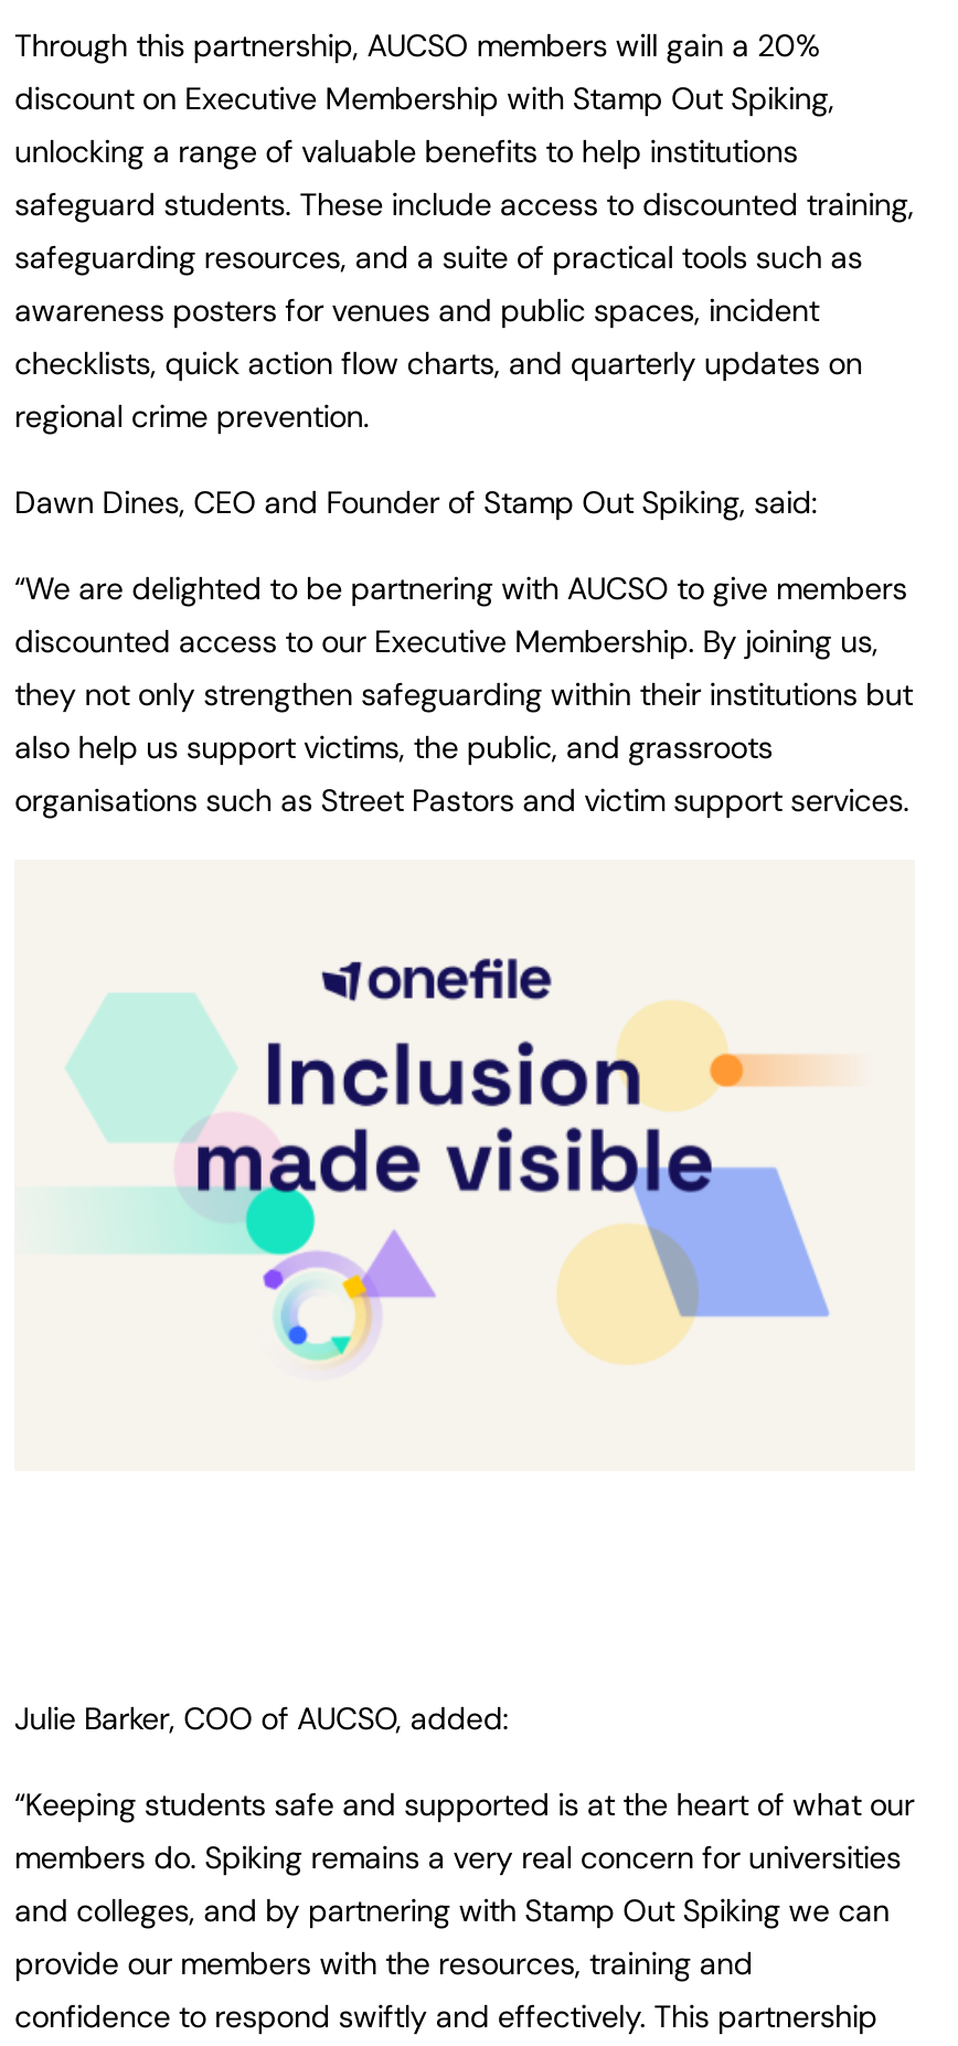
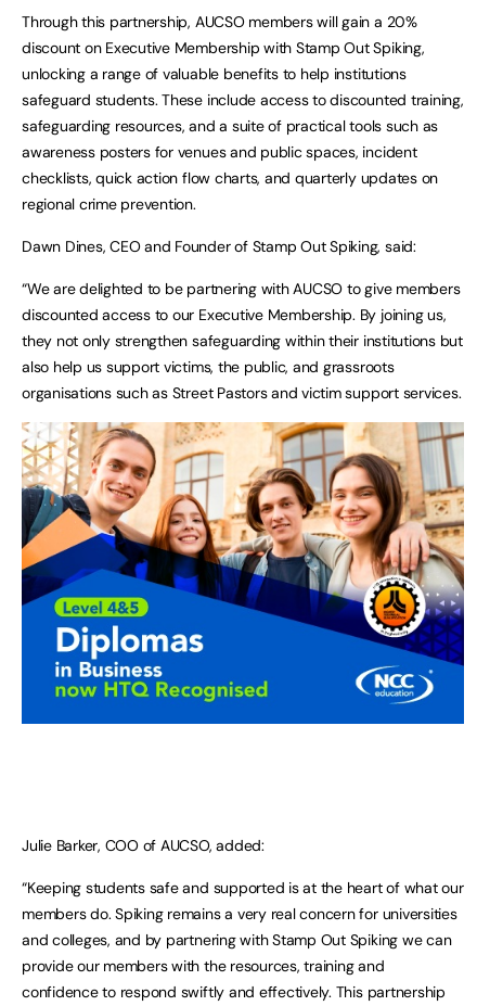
[14,859,915,1472] [image] -> [21,421,465,725] [image]

